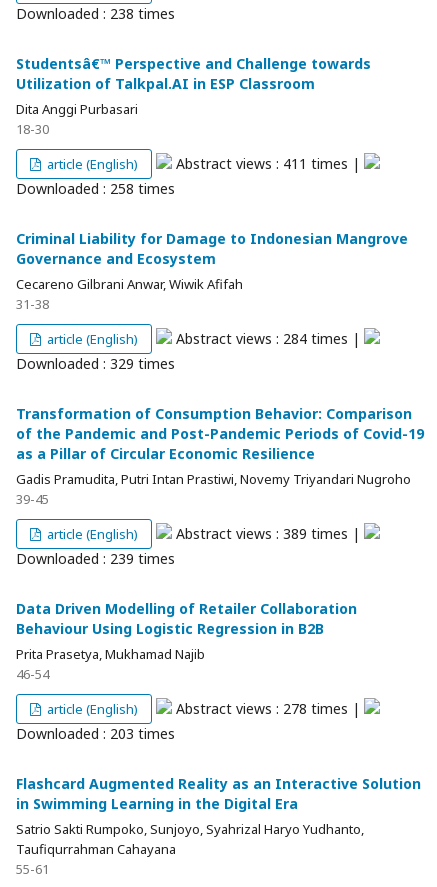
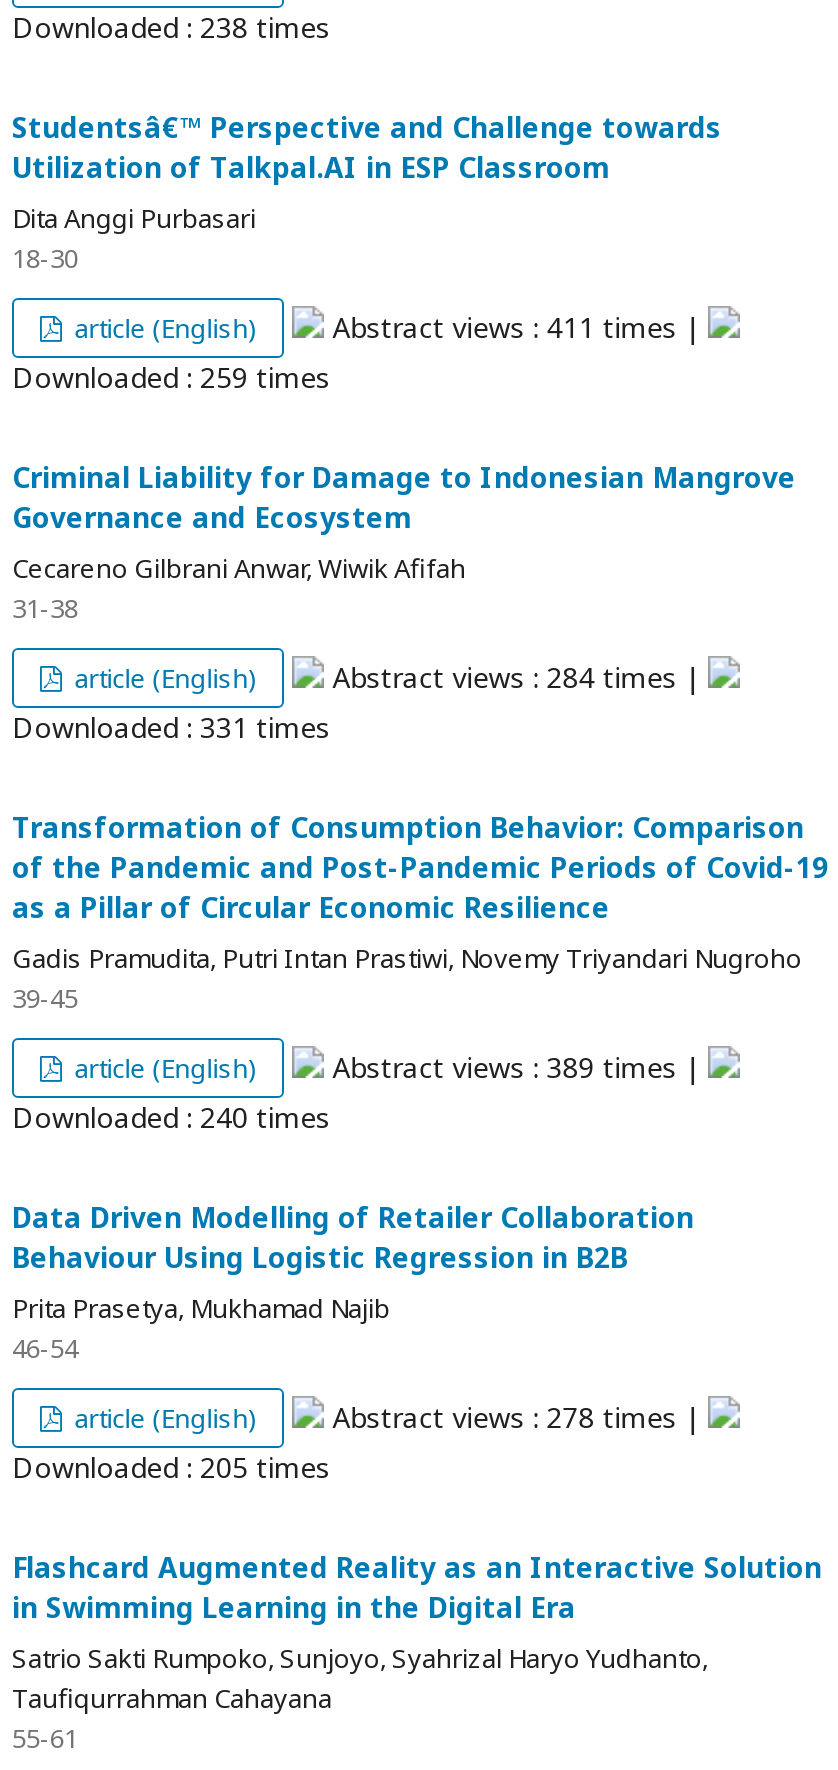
[16,179,175,198] Downloaded : 258 times -> [12,358,330,396] Downloaded : 259 times
[16,354,175,373] Downloaded : 329 times -> [12,708,330,746] Downloaded : 331 times
[16,549,175,568] Downloaded : 239 times -> [12,1098,330,1136] Downloaded : 240 times
[16,724,175,743] Downloaded : 203 times -> [12,1448,330,1486] Downloaded : 205 times

